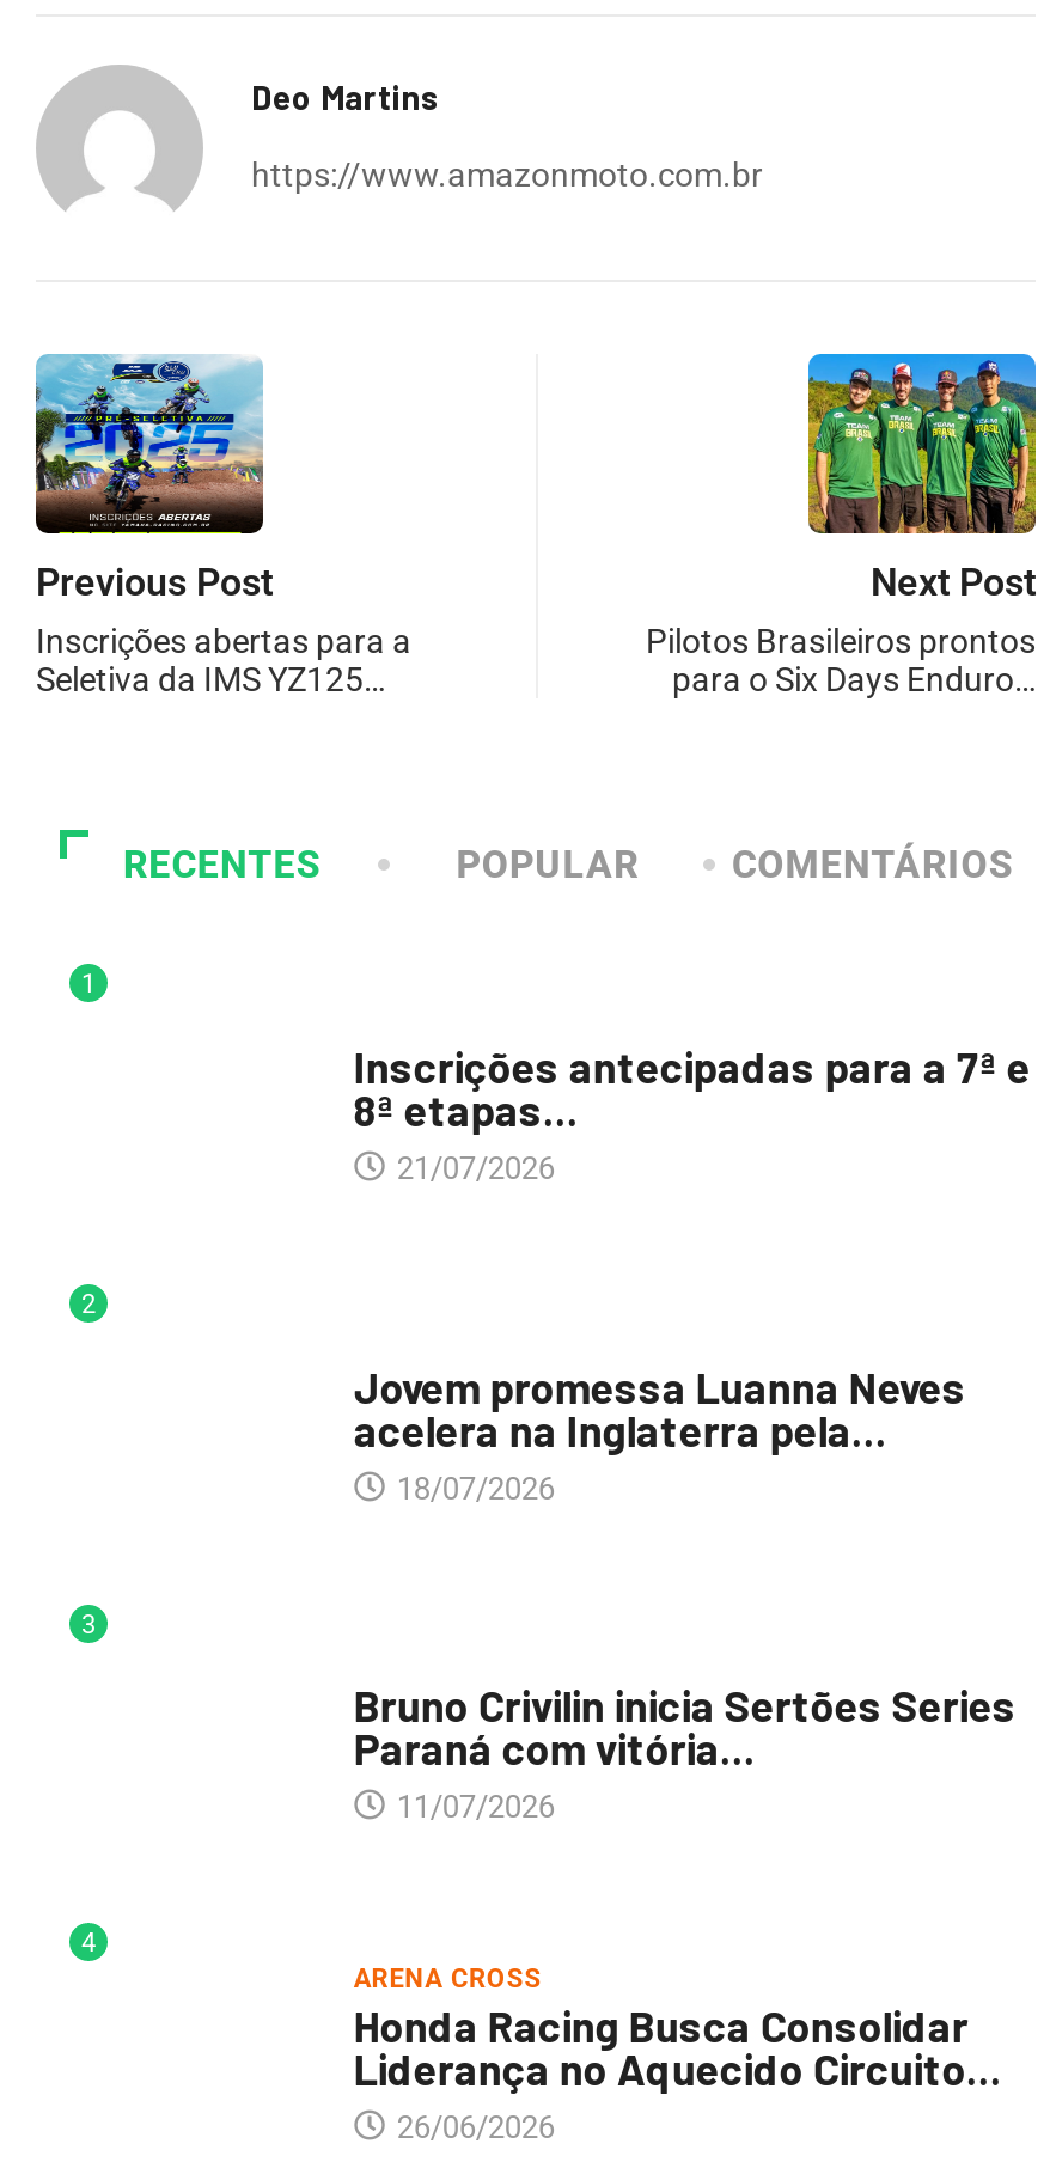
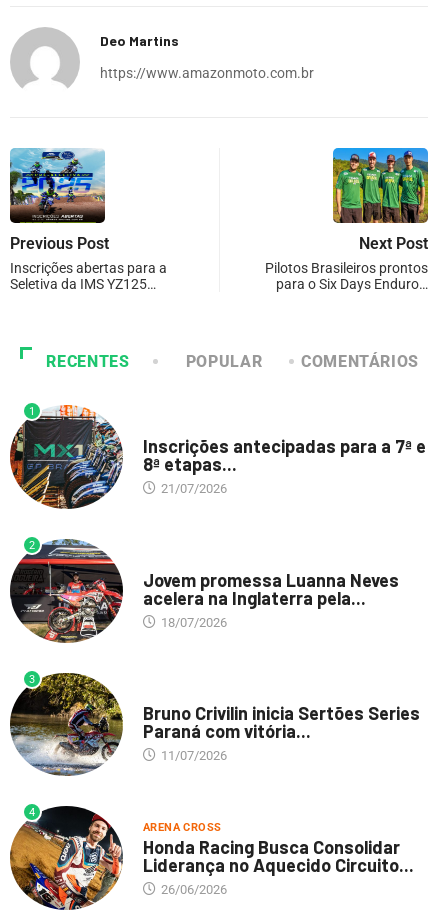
none -> [9,404,124,510] [image]
none -> [9,538,124,644] [image]
none -> [9,672,124,777] [image]
none -> [9,805,124,911] [image]

